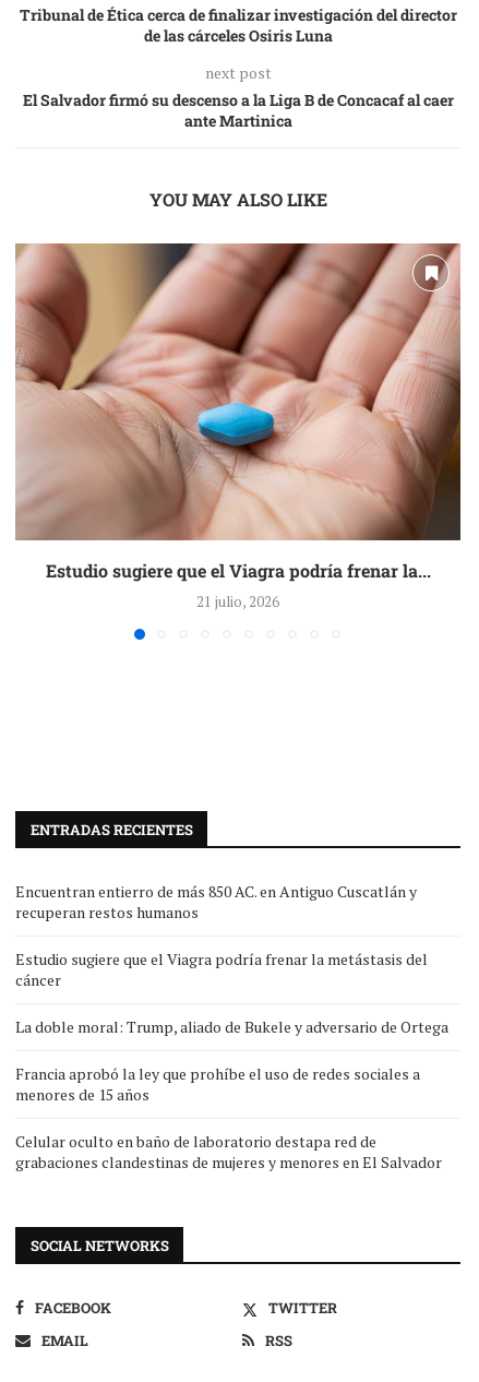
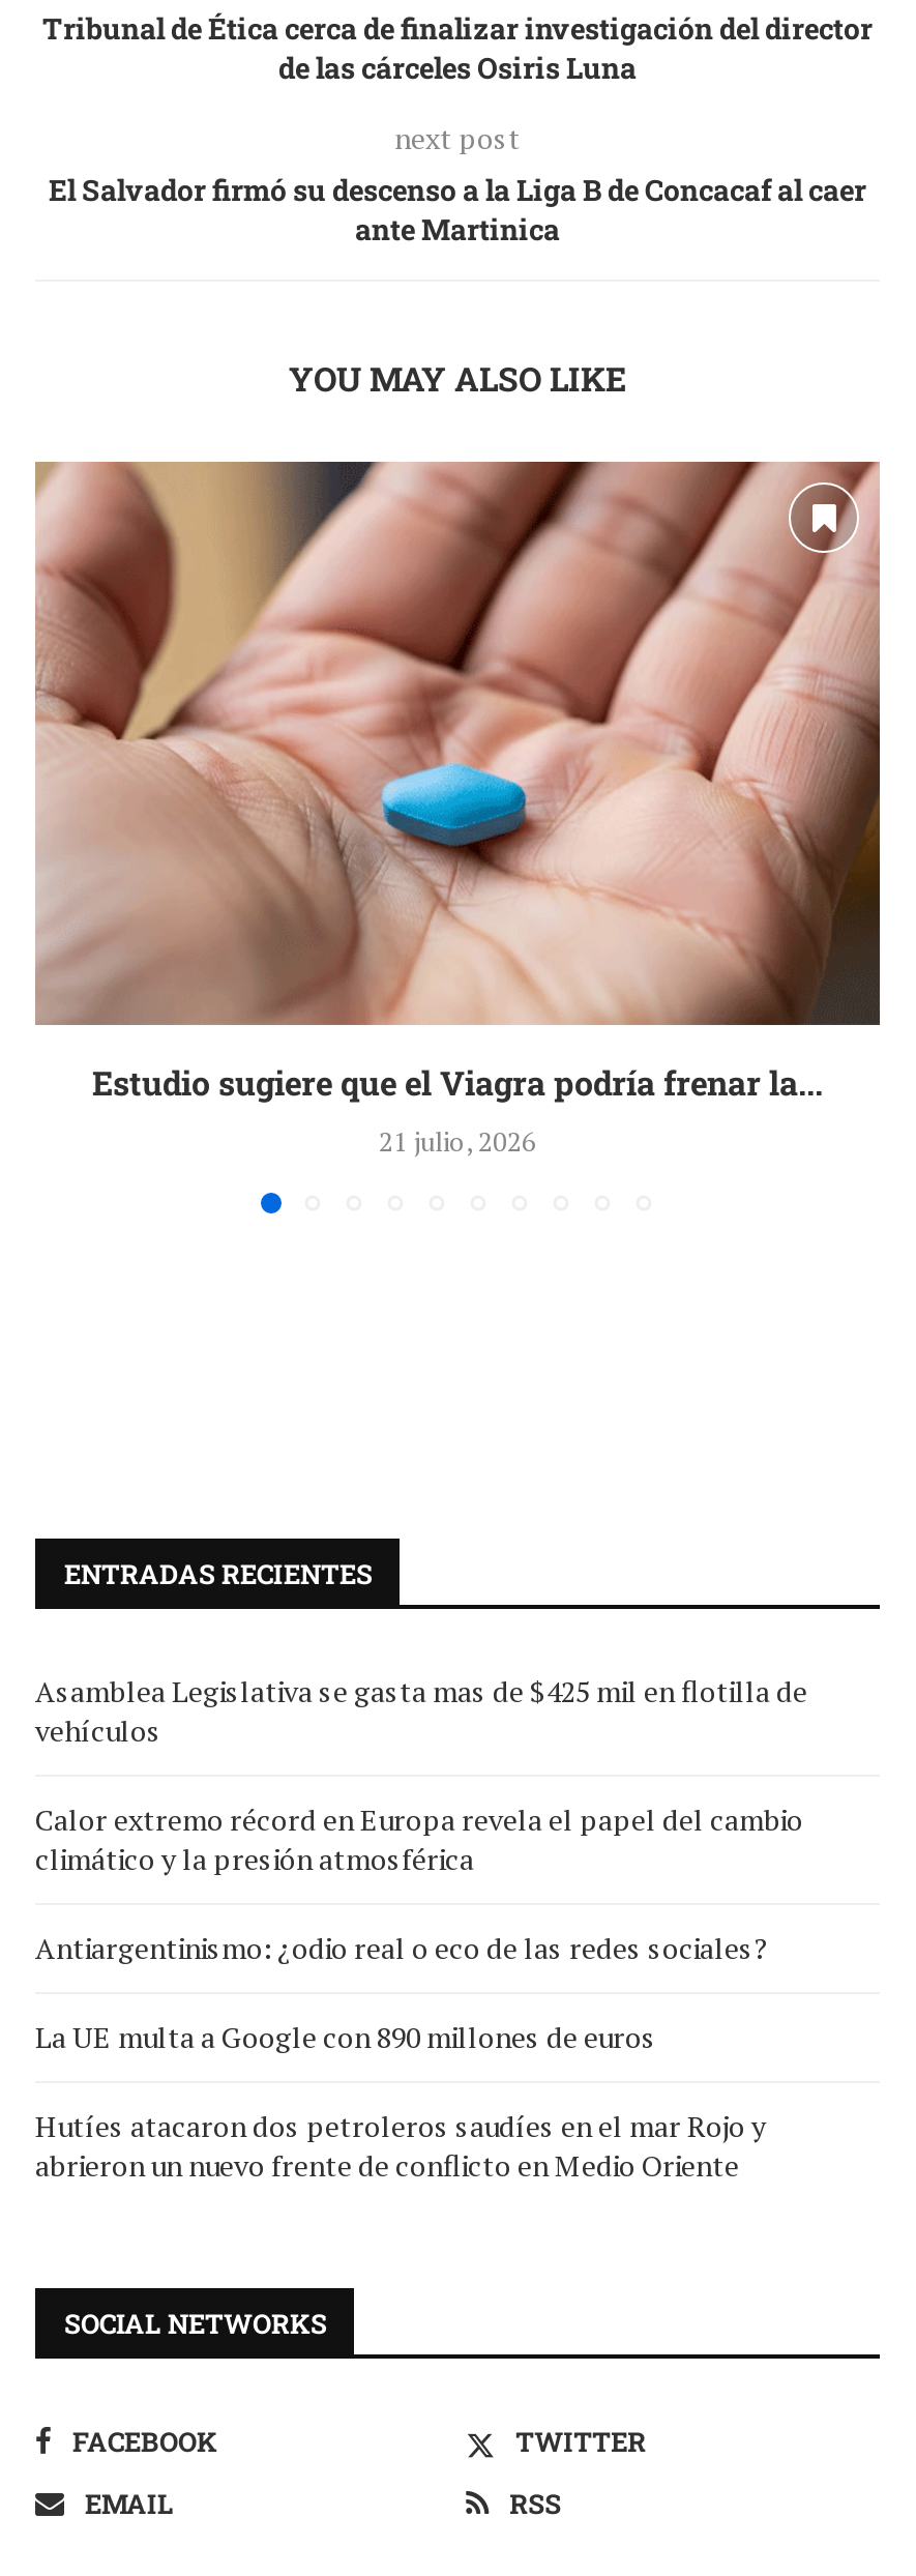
[15,881,417,922] Encuentran entierro de más 850 AC. en Antiguo Cuscatlán y | recuperan restos humanos -> [35,1670,807,1749] Asamblea Legislativa se gasta mas de $425 mil en flotilla de | vehículos
[15,948,428,990] Estudio sugiere que el Viagra podría frenar la metástasis del | cáncer -> [35,1799,803,1878] Calor extremo récord en Europa revela el papel del cambio | climático y la presión atmosférica
[15,1016,448,1037] La doble moral: Trump, aliado de Bukele y adversario de Ortega -> [35,1927,768,1967] Antiargentinismo: ¿odio real o eco de las redes sociales?
[15,1063,420,1104] Francia aprobó la ley que prohíbe el uso de redes sociales a | menores de 15 años -> [35,2016,656,2056] La UE multa a Google con 890 millones de euros
[15,1131,442,1172] Celular oculto en baño de laboratorio destapa red de | grabaciones clandestinas de mujeres y menores en El Salvador -> [35,2105,766,2184] Hutíes atacaron dos petroleros saudíes en el mar Rojo y | abrieron un nuevo frente de conflicto en Medio Oriente

